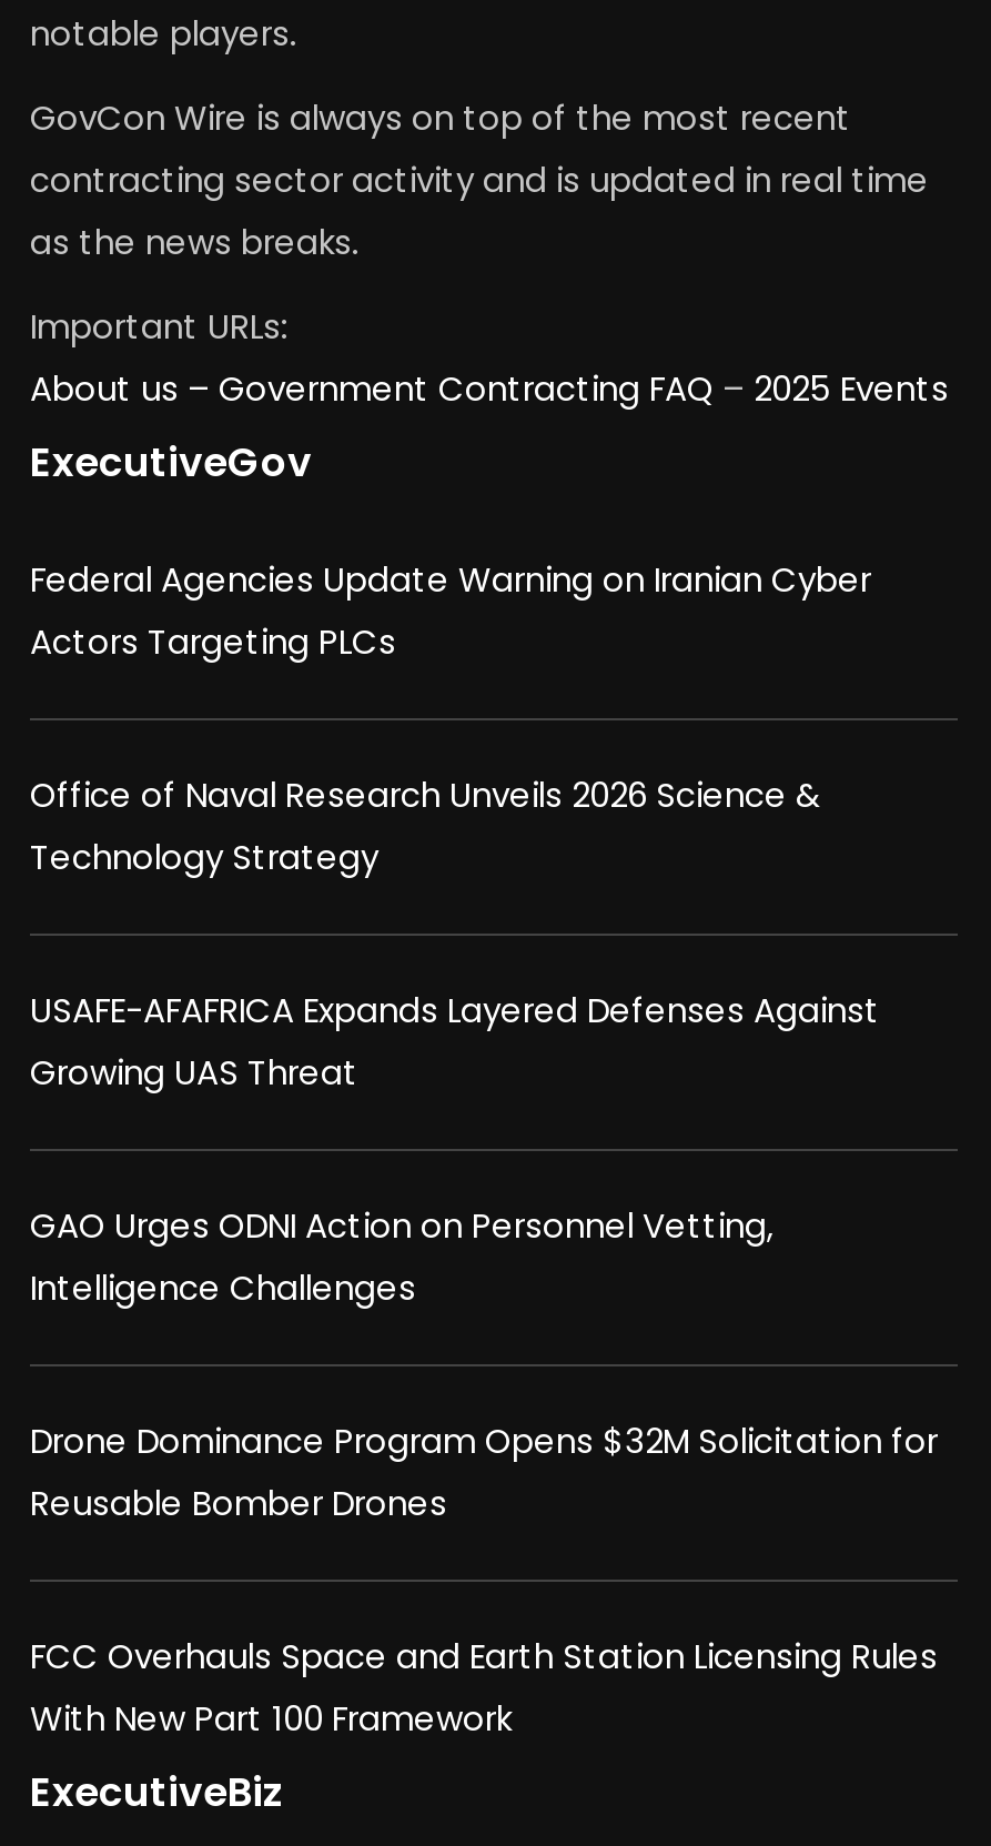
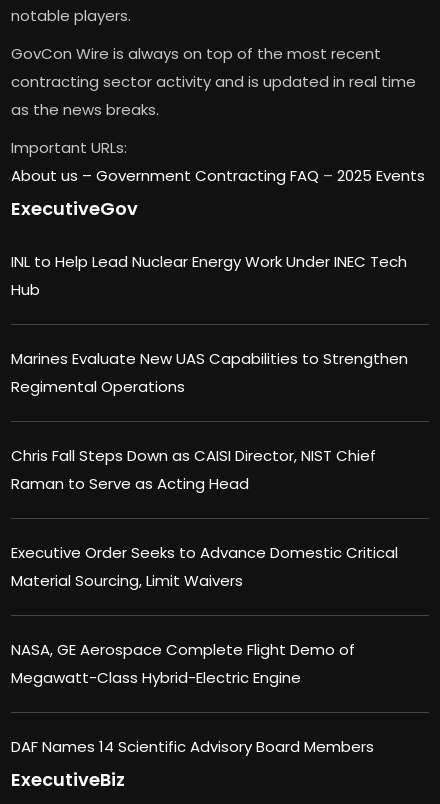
[30,557,871,665] Federal Agencies Update Warning on Iranian Cyber | Actors Targeting PLCs -> [11,251,407,300] INL to Help Lead Nuclear Energy Work Under INEC Tech | Hub
[30,772,820,881] Office of Naval Research Unveils 2026 Science & | Technology Strategy -> [11,348,408,397] Marines Evaluate New UAS Capabilities to Strengthen | Regimental Operations
[30,987,880,1096] USAFE-AFAFRICA Expands Layered Defenses Against | Growing UAS Threat -> [11,445,376,494] Chris Fall Steps Down as CAISI Director, NIST Chief | Raman to Serve as Acting Head
[30,1203,773,1311] GAO Urges ODNI Action on Personnel Vetting, | Intelligence Challenges -> [11,542,398,591] Executive Order Seeks to Advance Domestic Critical | Material Sourcing, Limit Waivers
[30,1418,938,1527] Drone Dominance Program Opens $32M Solicitation for | Reusable Bomber Drones -> [11,639,355,688] NASA, GE Aerospace Complete Flight Demo of | Megawatt-Class Hybrid-Electric Engine
[30,1633,938,1742] FCC Overhauls Space and Earth Station Licensing Rules | With New Part 100 Framework -> [11,736,374,757] DAF Names 14 Scientific Advisory Board Members

